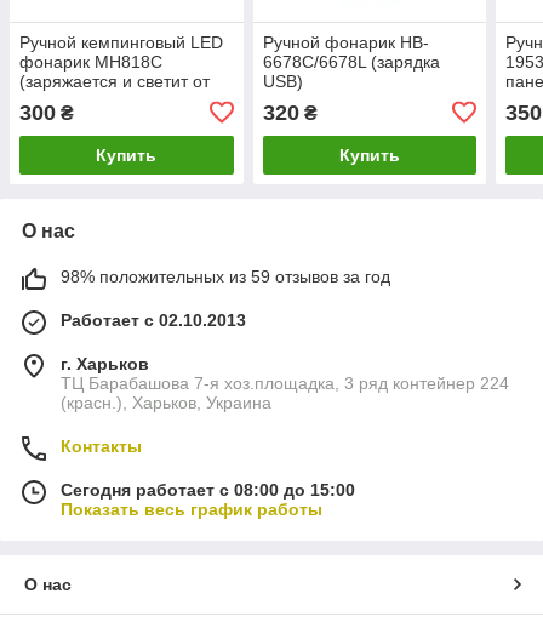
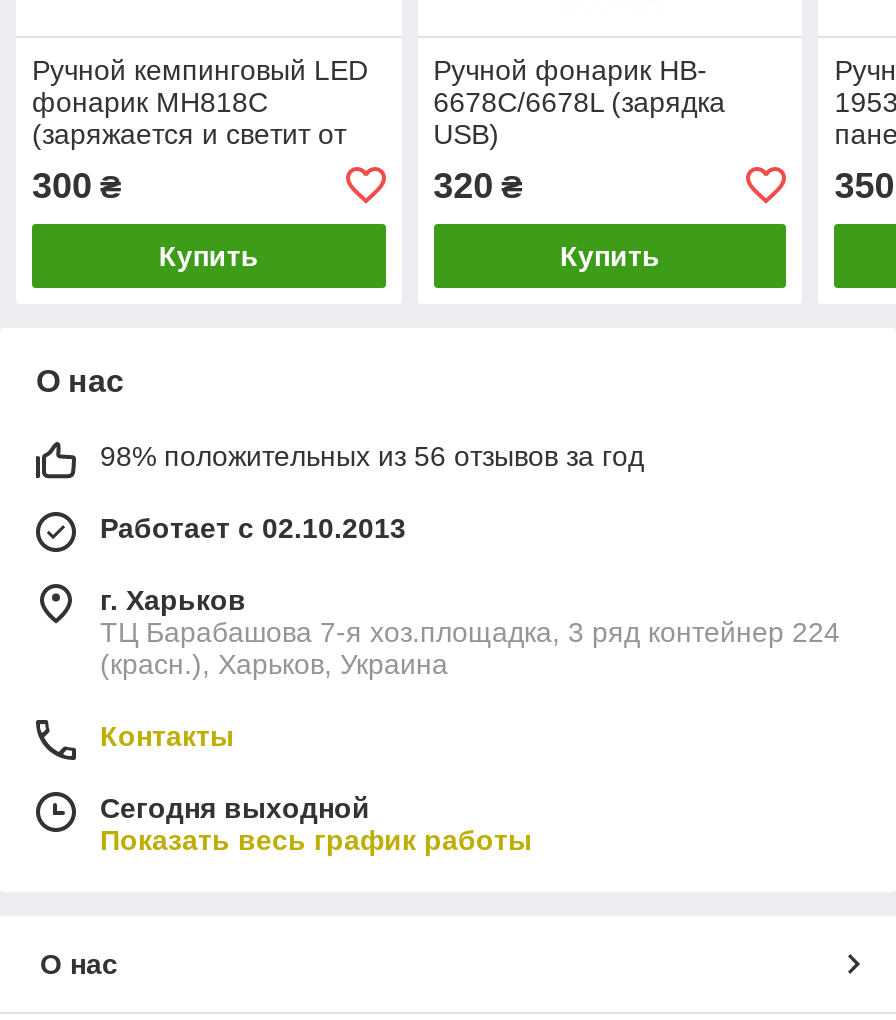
[61,267,390,286] 98% положительных из 59 отзывов за год -> [100,440,644,472] 98% положительных из 56 отзывов за год
[61,480,355,499] Сегодня работает с 08:00 до 15:00 -> [100,792,370,824] Сегодня выходной

